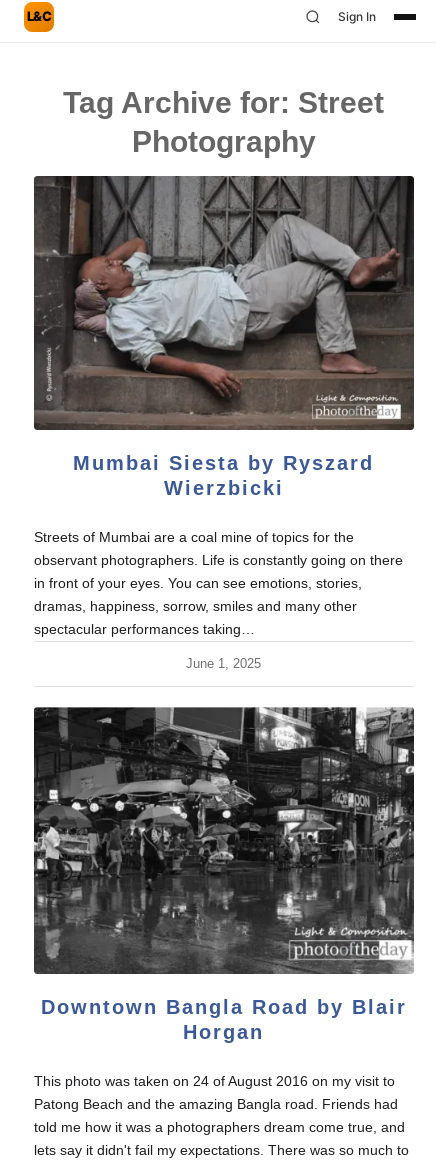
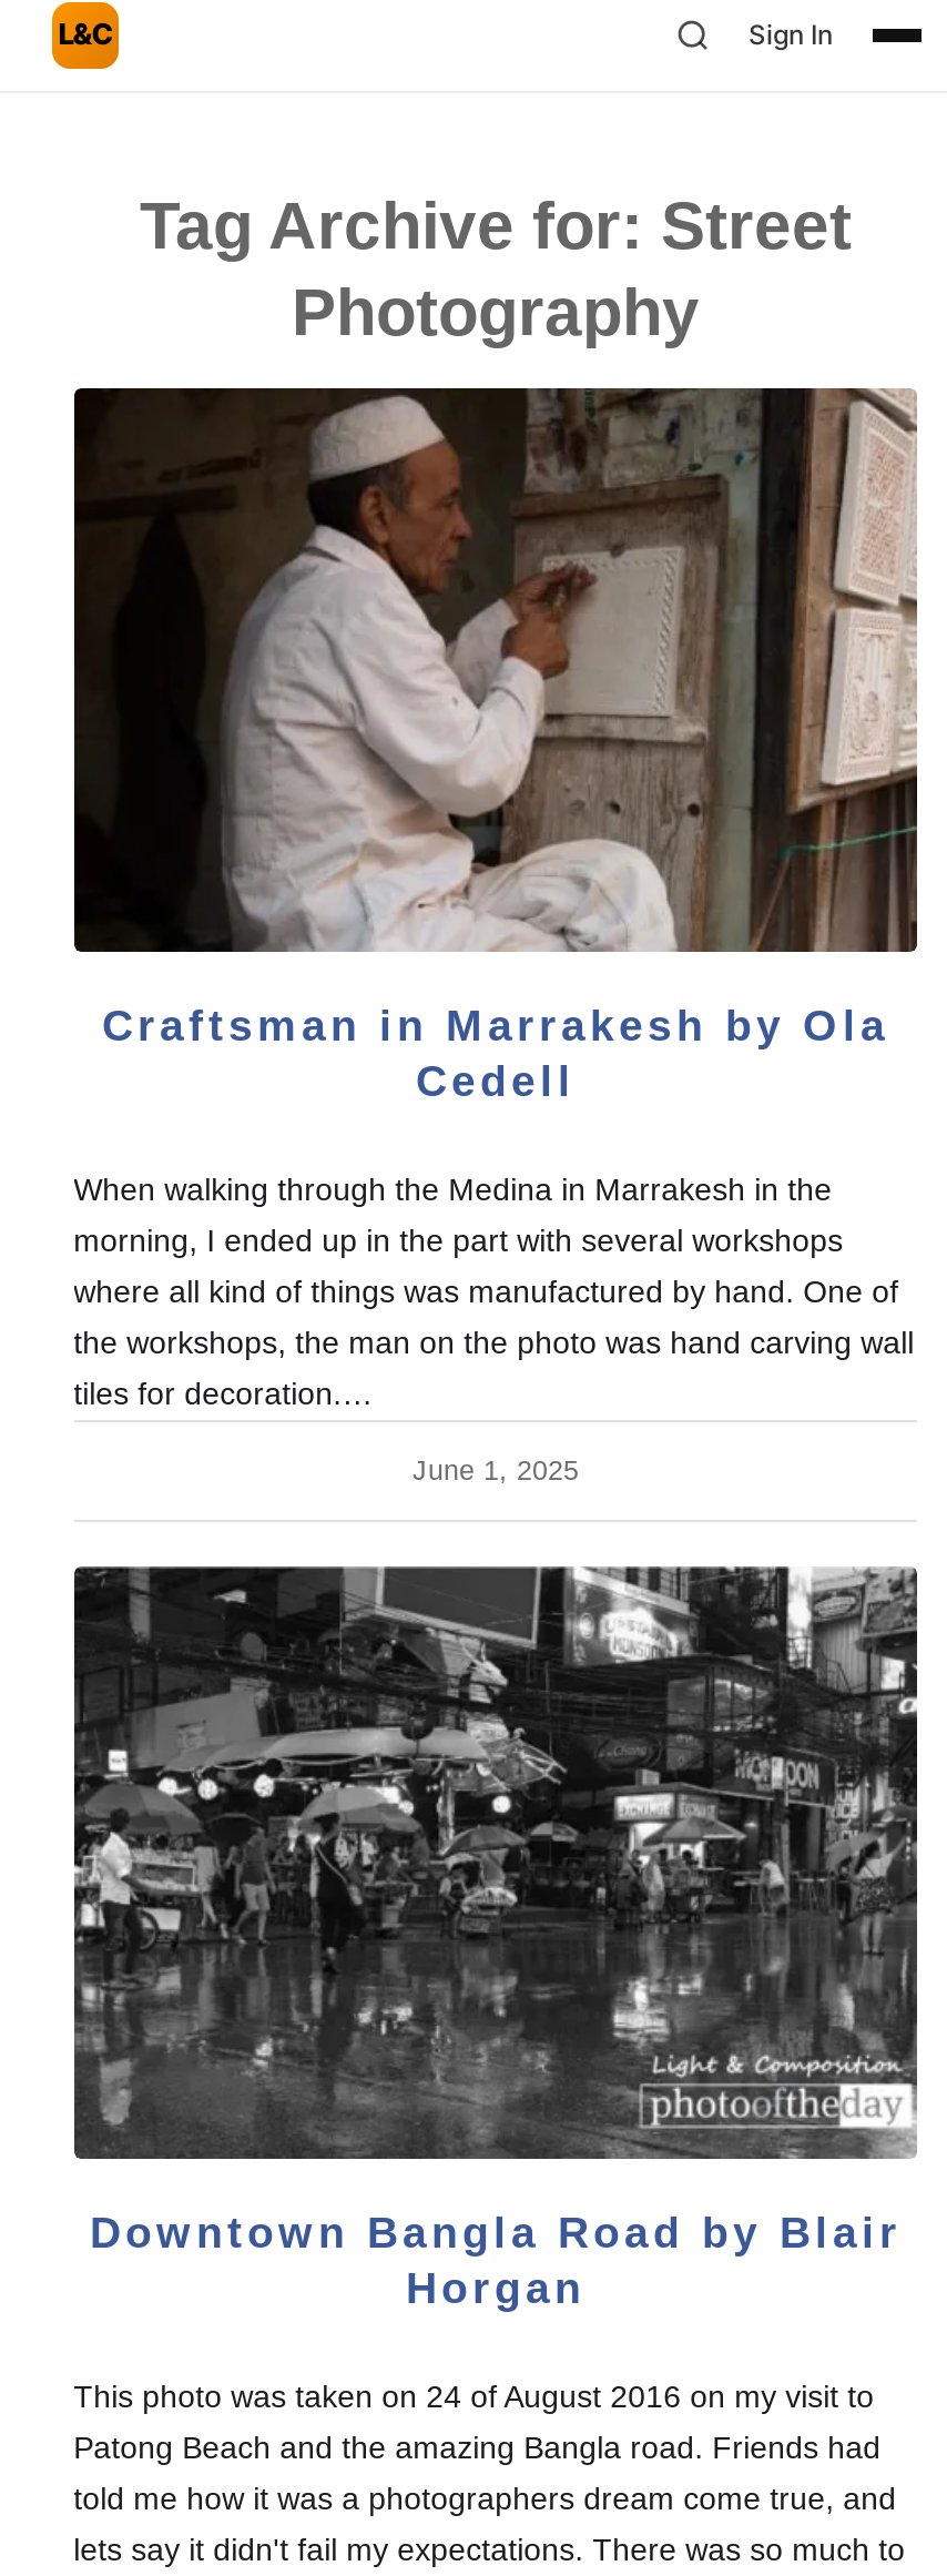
[34,175,415,499] [image] | Mumbai Siesta by Ryszard | Wierzbicki -> [77,388,919,1105] [image] | Craftsman in Marrakesh by Ola | Cedell
[34,529,403,637] Streets of Mumbai are a coal mine of topics for the | observant photographers. Life is constantly going on there | in front of your eyes. You can see emotions, stories, | dramas, happiness, sorrow, smiles and many other | spectacular performances taking… -> [73,1171,914,1411] When walking through the Medina in Marrakesh in the | morning, I ended up in the part with several workshops | where all kind of things was manufactured by hand. One of | the workshops, the man on the photo was hand carving wall | tiles for decoration.…

